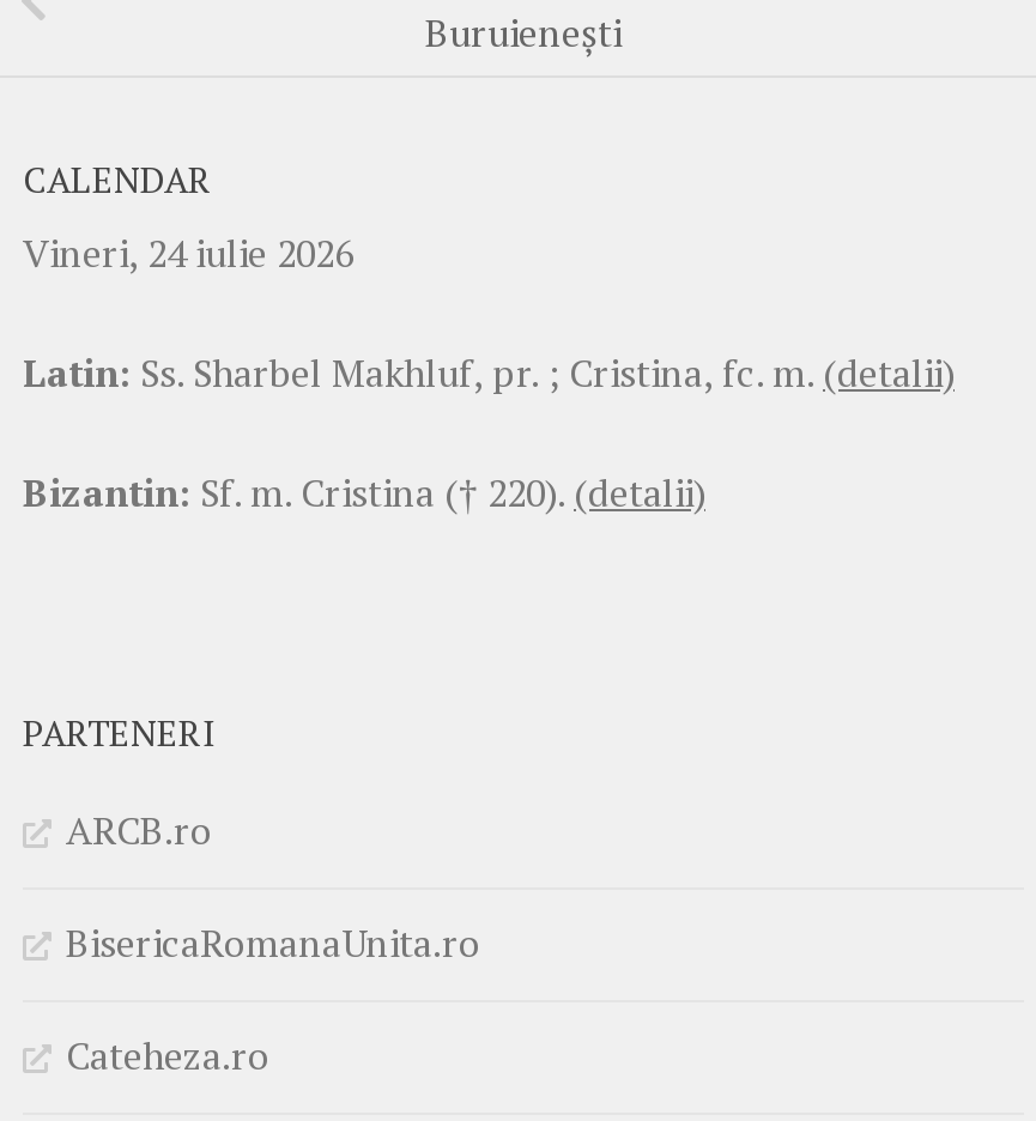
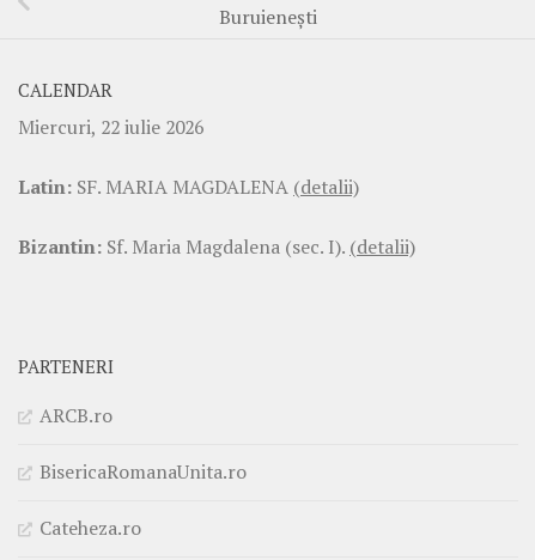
[23,227,353,279] Vineri, 24 iulie 2026 -> [18,113,203,140] Miercuri, 22 iulie 2026
[23,346,955,399] Latin: Ss. Sharbel Makhluf, pr. ; Cristina, fc. m. (detalii) -> [18,173,359,199] Latin: SF. MARIA MAGDALENA (detalii)
[23,466,705,519] Bizantin: Sf. m. Cristina († 220). (detalii) -> [18,233,415,259] Bizantin: Sf. Maria Magdalena (sec. I). (detalii)

